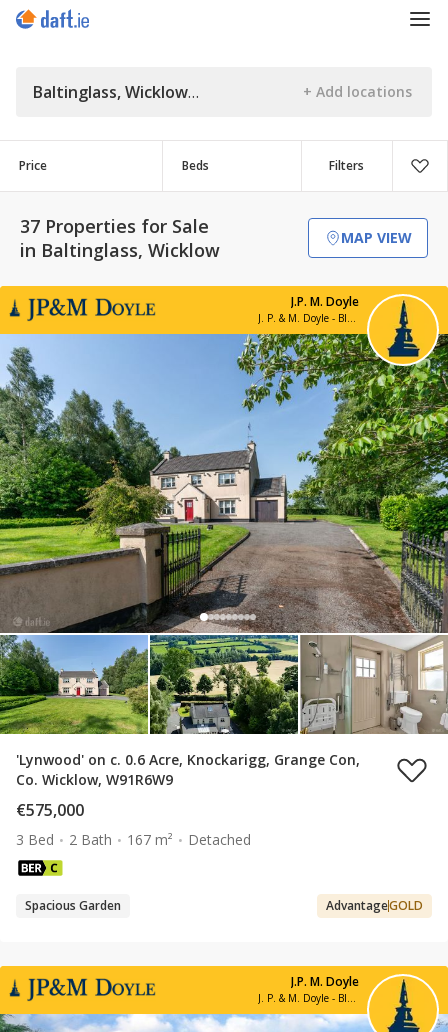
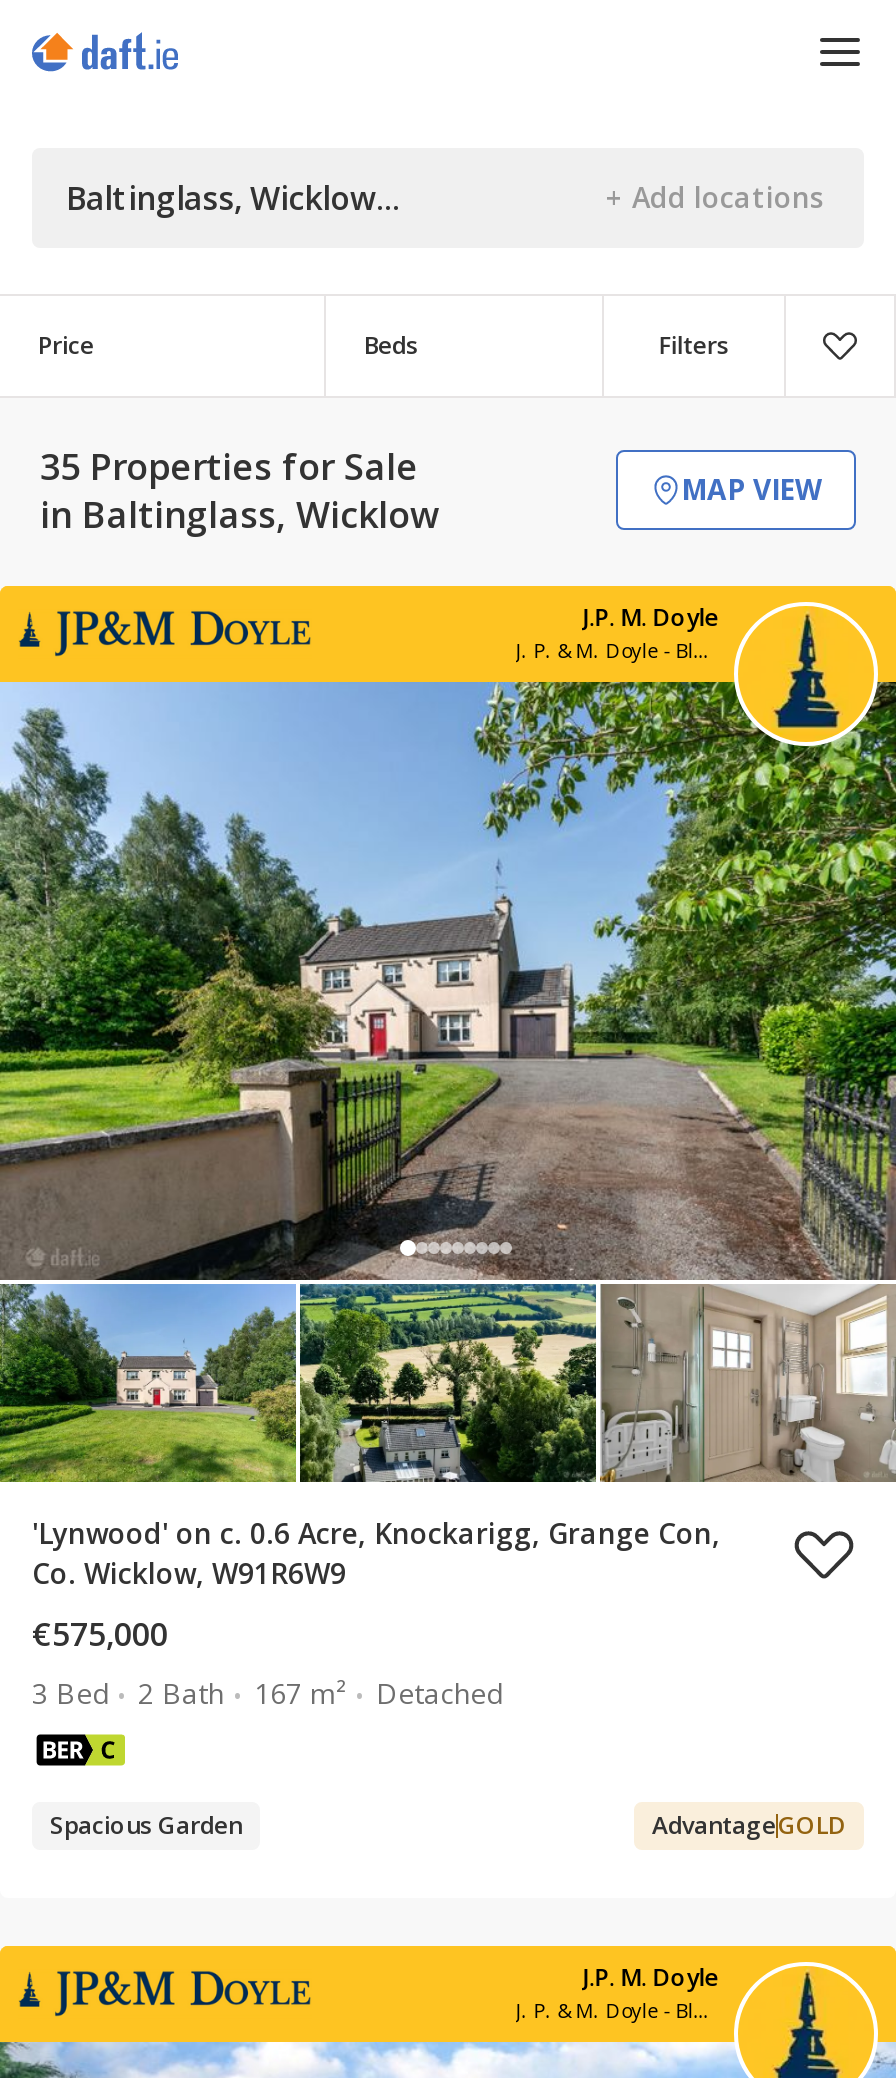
[20,214,209,238] 37 Properties for Sale -> [40,442,418,490] 35 Properties for Sale

